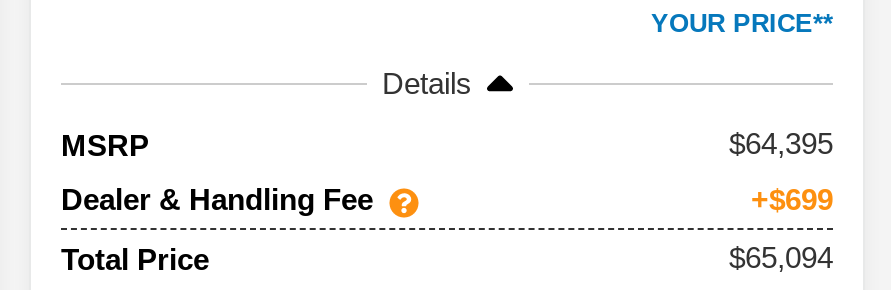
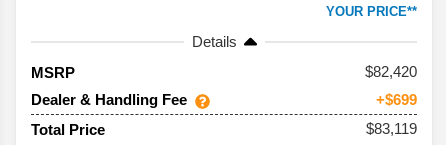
[745,127,833,161] 64,395 -> [373,63,417,80] 82,420
[729,241,833,275] $65,094 -> [366,120,417,137] $83,119

